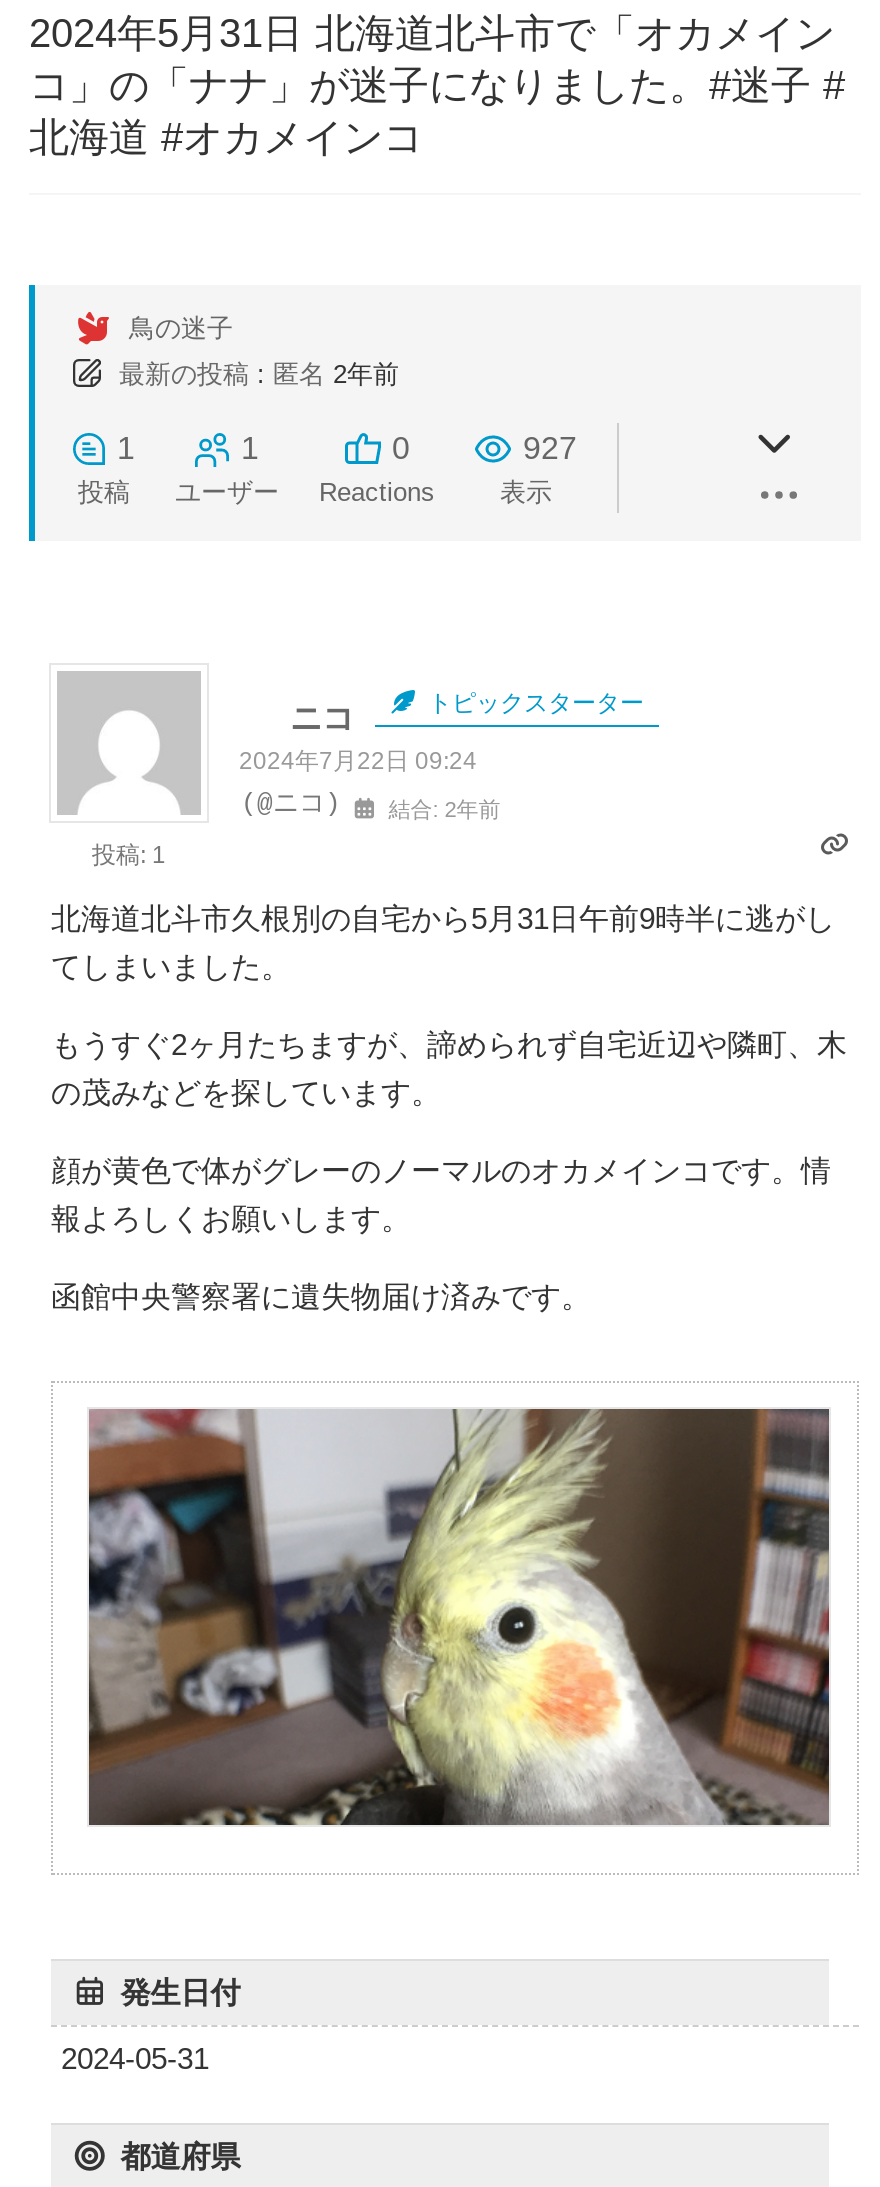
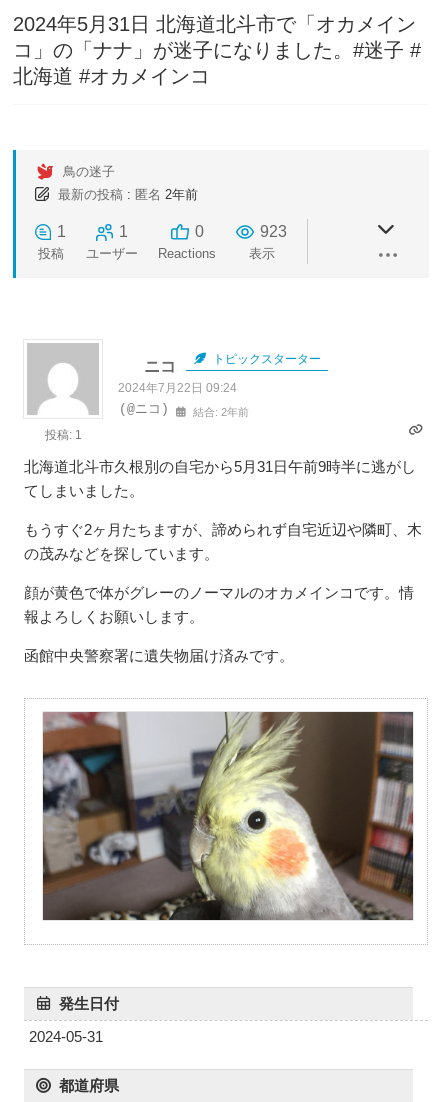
[523,431,577,465] 927 -> [260,223,287,240] 923

